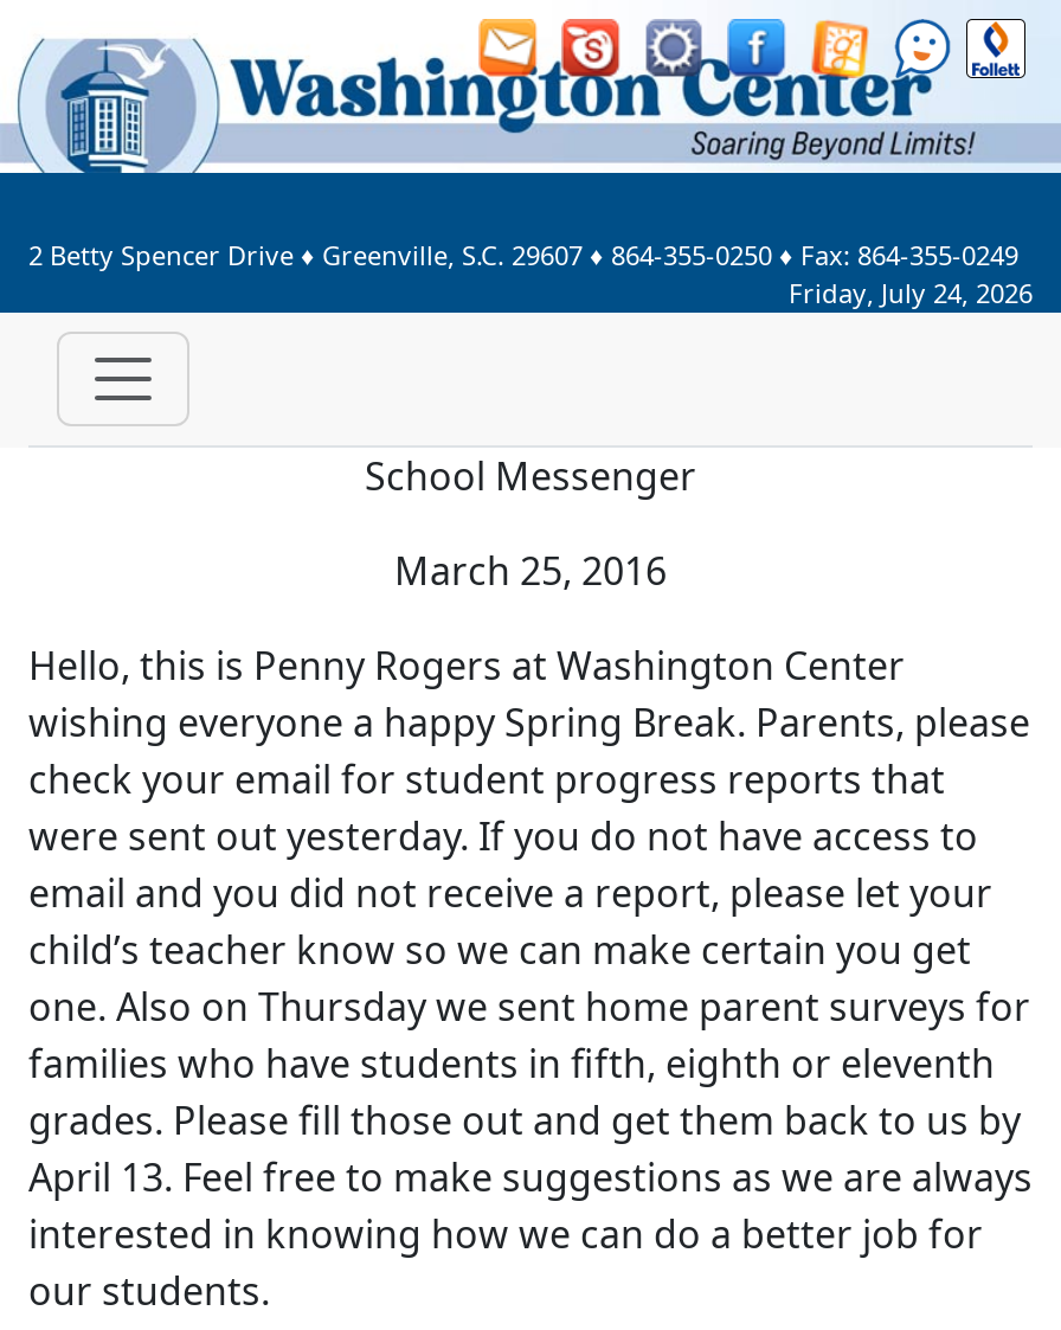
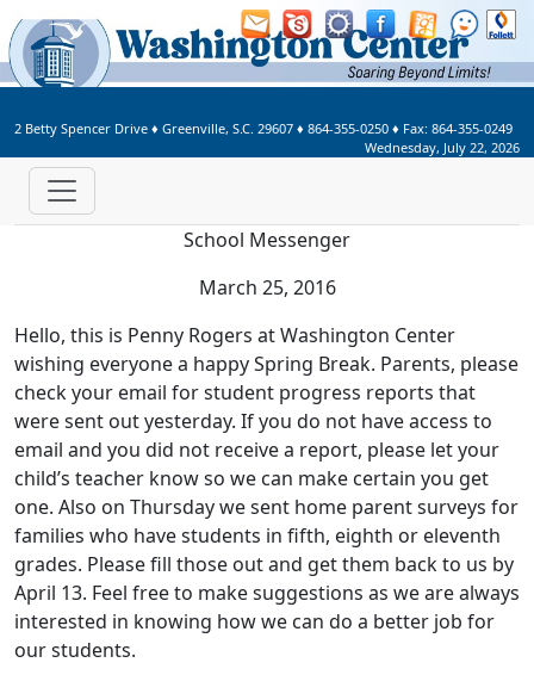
[789,275,1033,310] Friday, July 24, 2026 -> [365,138,520,156] Wednesday, July 22, 2026

